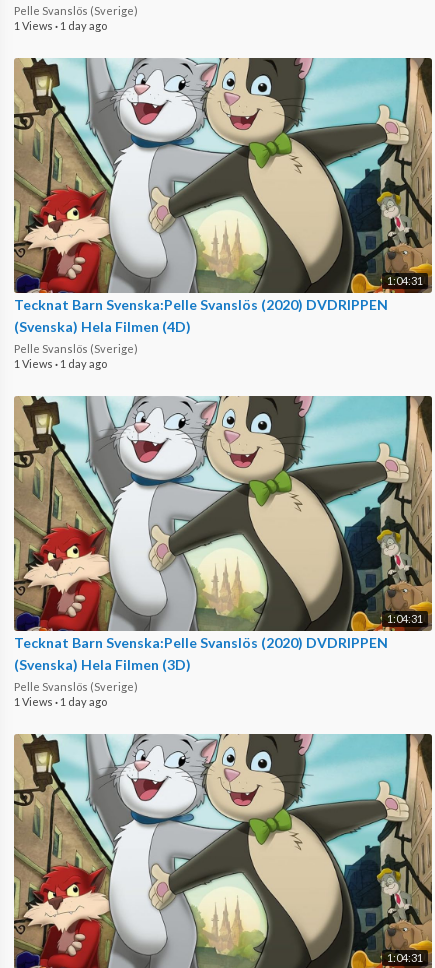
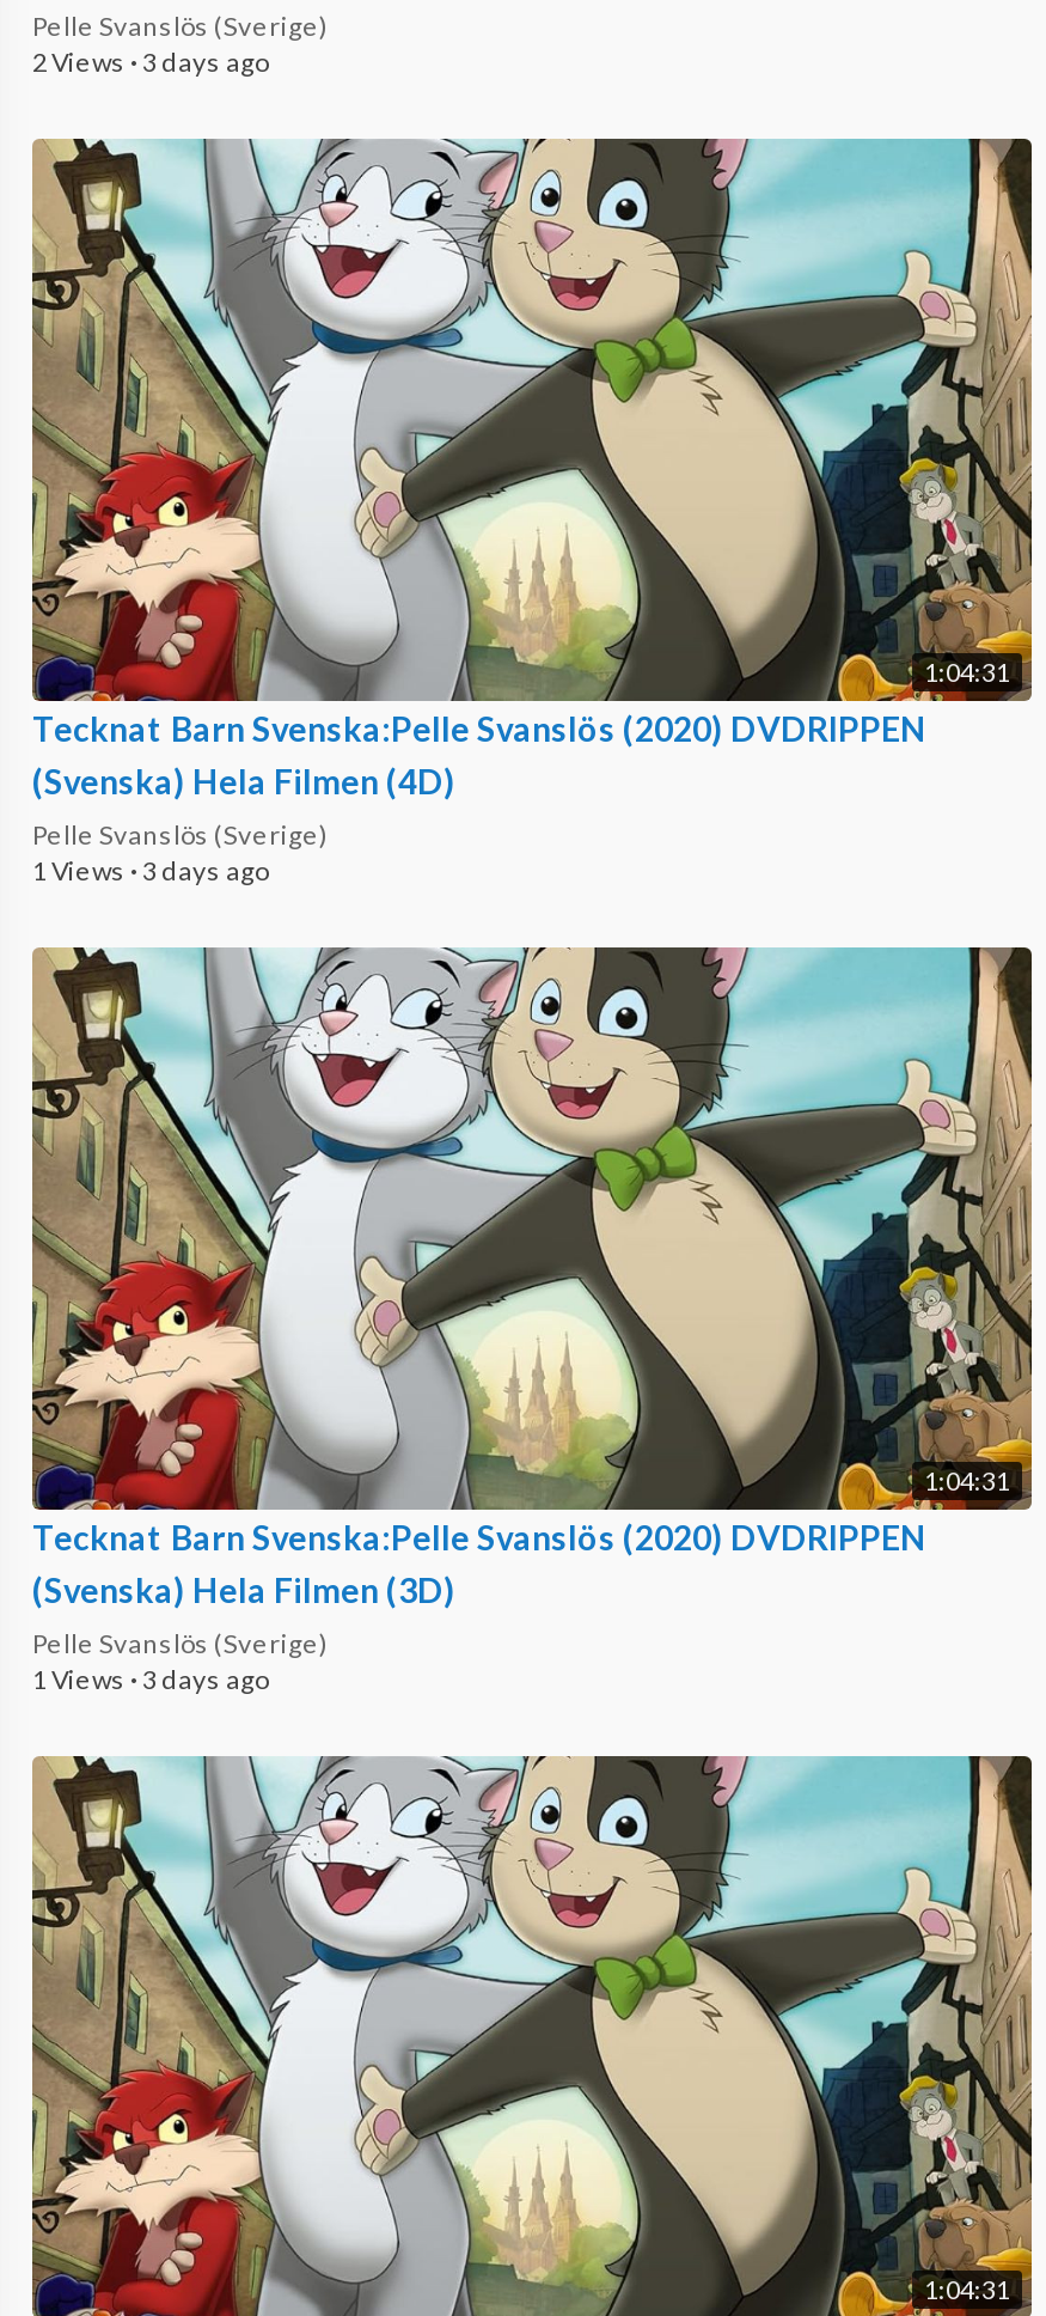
[14,19,107,32] 1 Views · 1 day ago -> [32,46,269,77] 2 Views · 3 days ago
[14,357,107,370] 1 Views · 1 day ago -> [32,855,269,886] 1 Views · 3 days ago
[14,695,107,708] 1 Views · 1 day ago -> [32,1664,269,1695] 1 Views · 3 days ago

